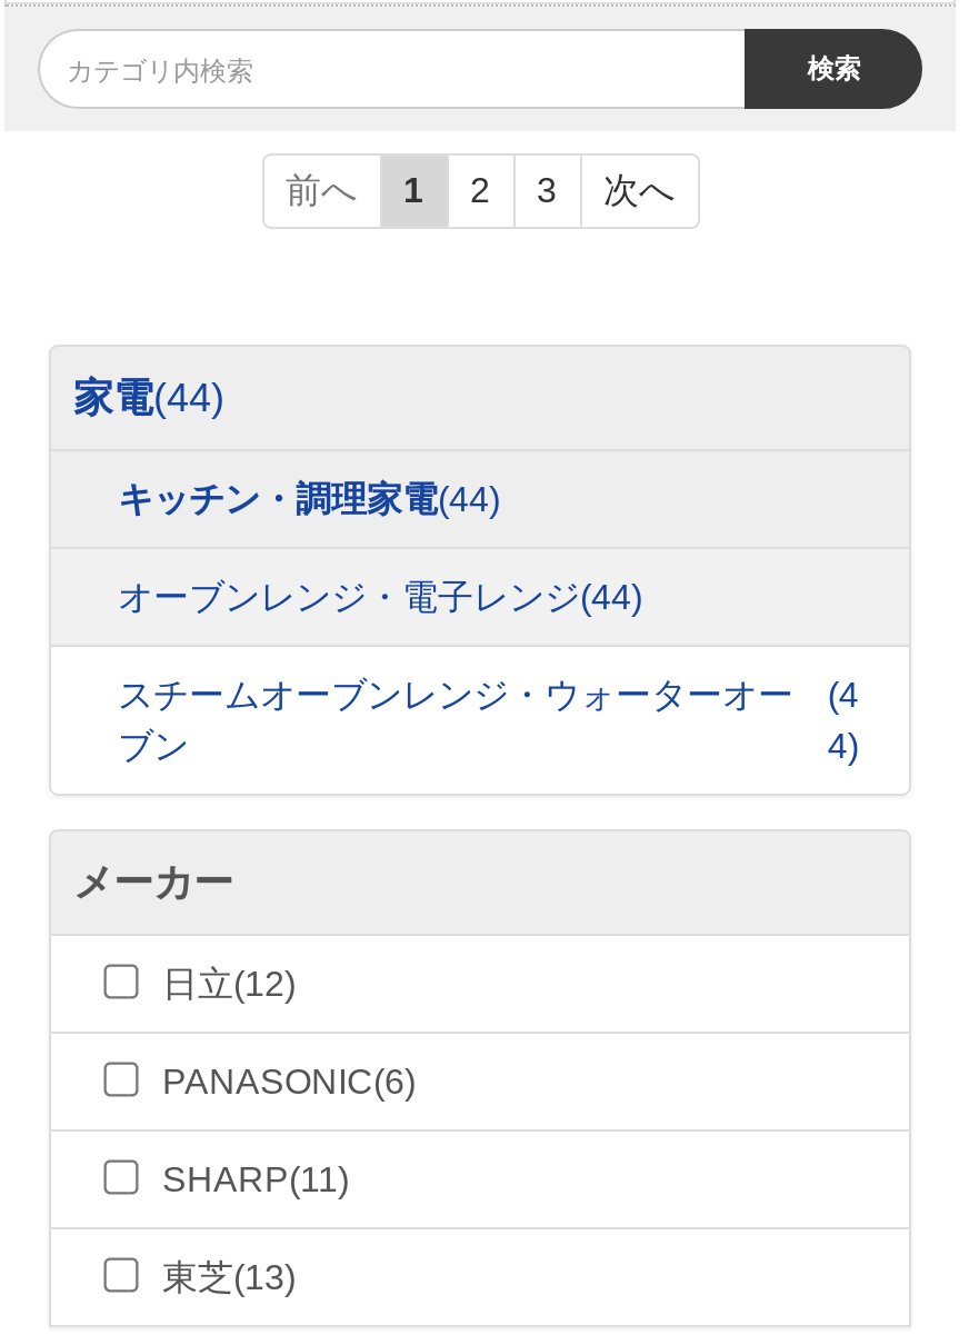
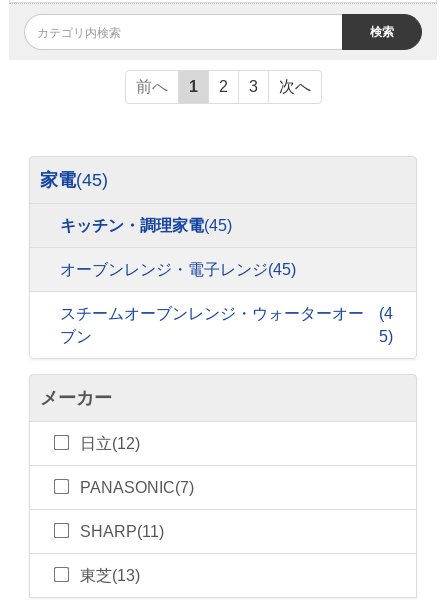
[73,376,224,420] 家電(44) -> [40,170,108,190] 家電(45)
[118,480,500,518] キッチン・調理家電(44) -> [60,217,232,234] キッチン・調理家電(45)
[118,578,642,616] オーブンレンジ・電子レンジ(44) -> [60,261,296,278] オーブンレンジ・電子レンジ(45)
[828,727,859,765] 4) -> [379,328,393,345] 5)
[162,1063,416,1100] PANASONIC(6) -> [80,479,194,496] PANASONIC(7)

